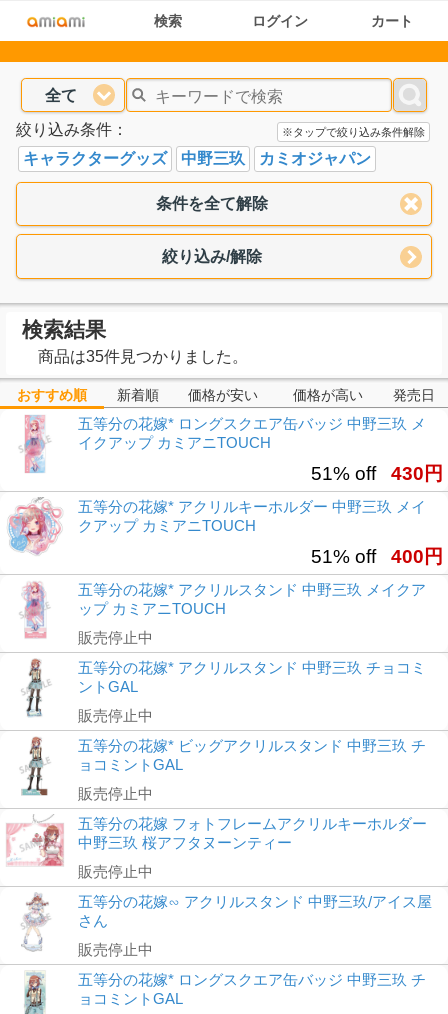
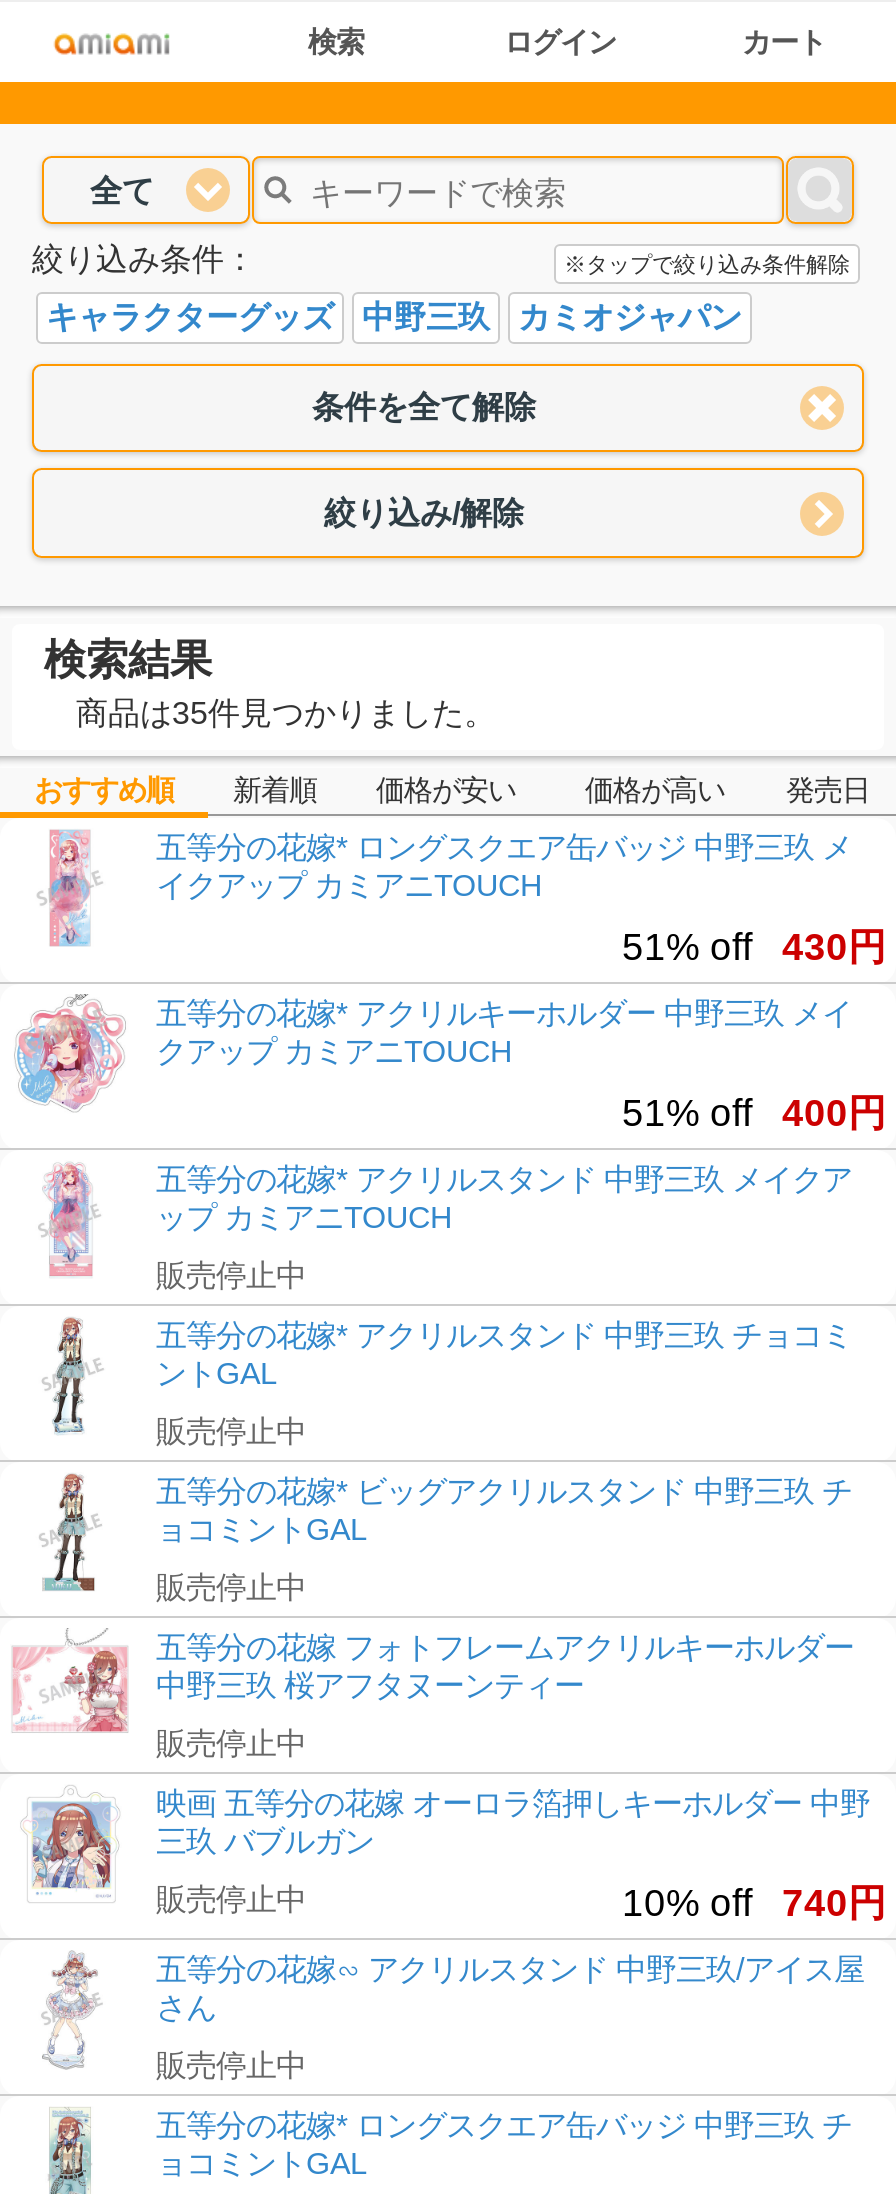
none -> [30,1786,886,1924] [image] | 映画 五等分の花嫁 オーロラ箔押しキーホルダー 中野 | 三玖 バブルガン | 販売停止中 | 10% off 740円

